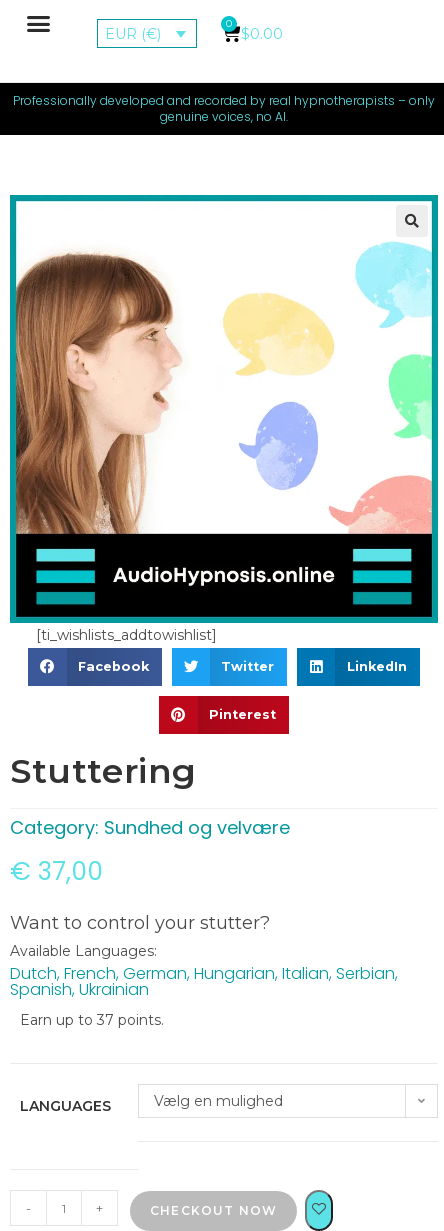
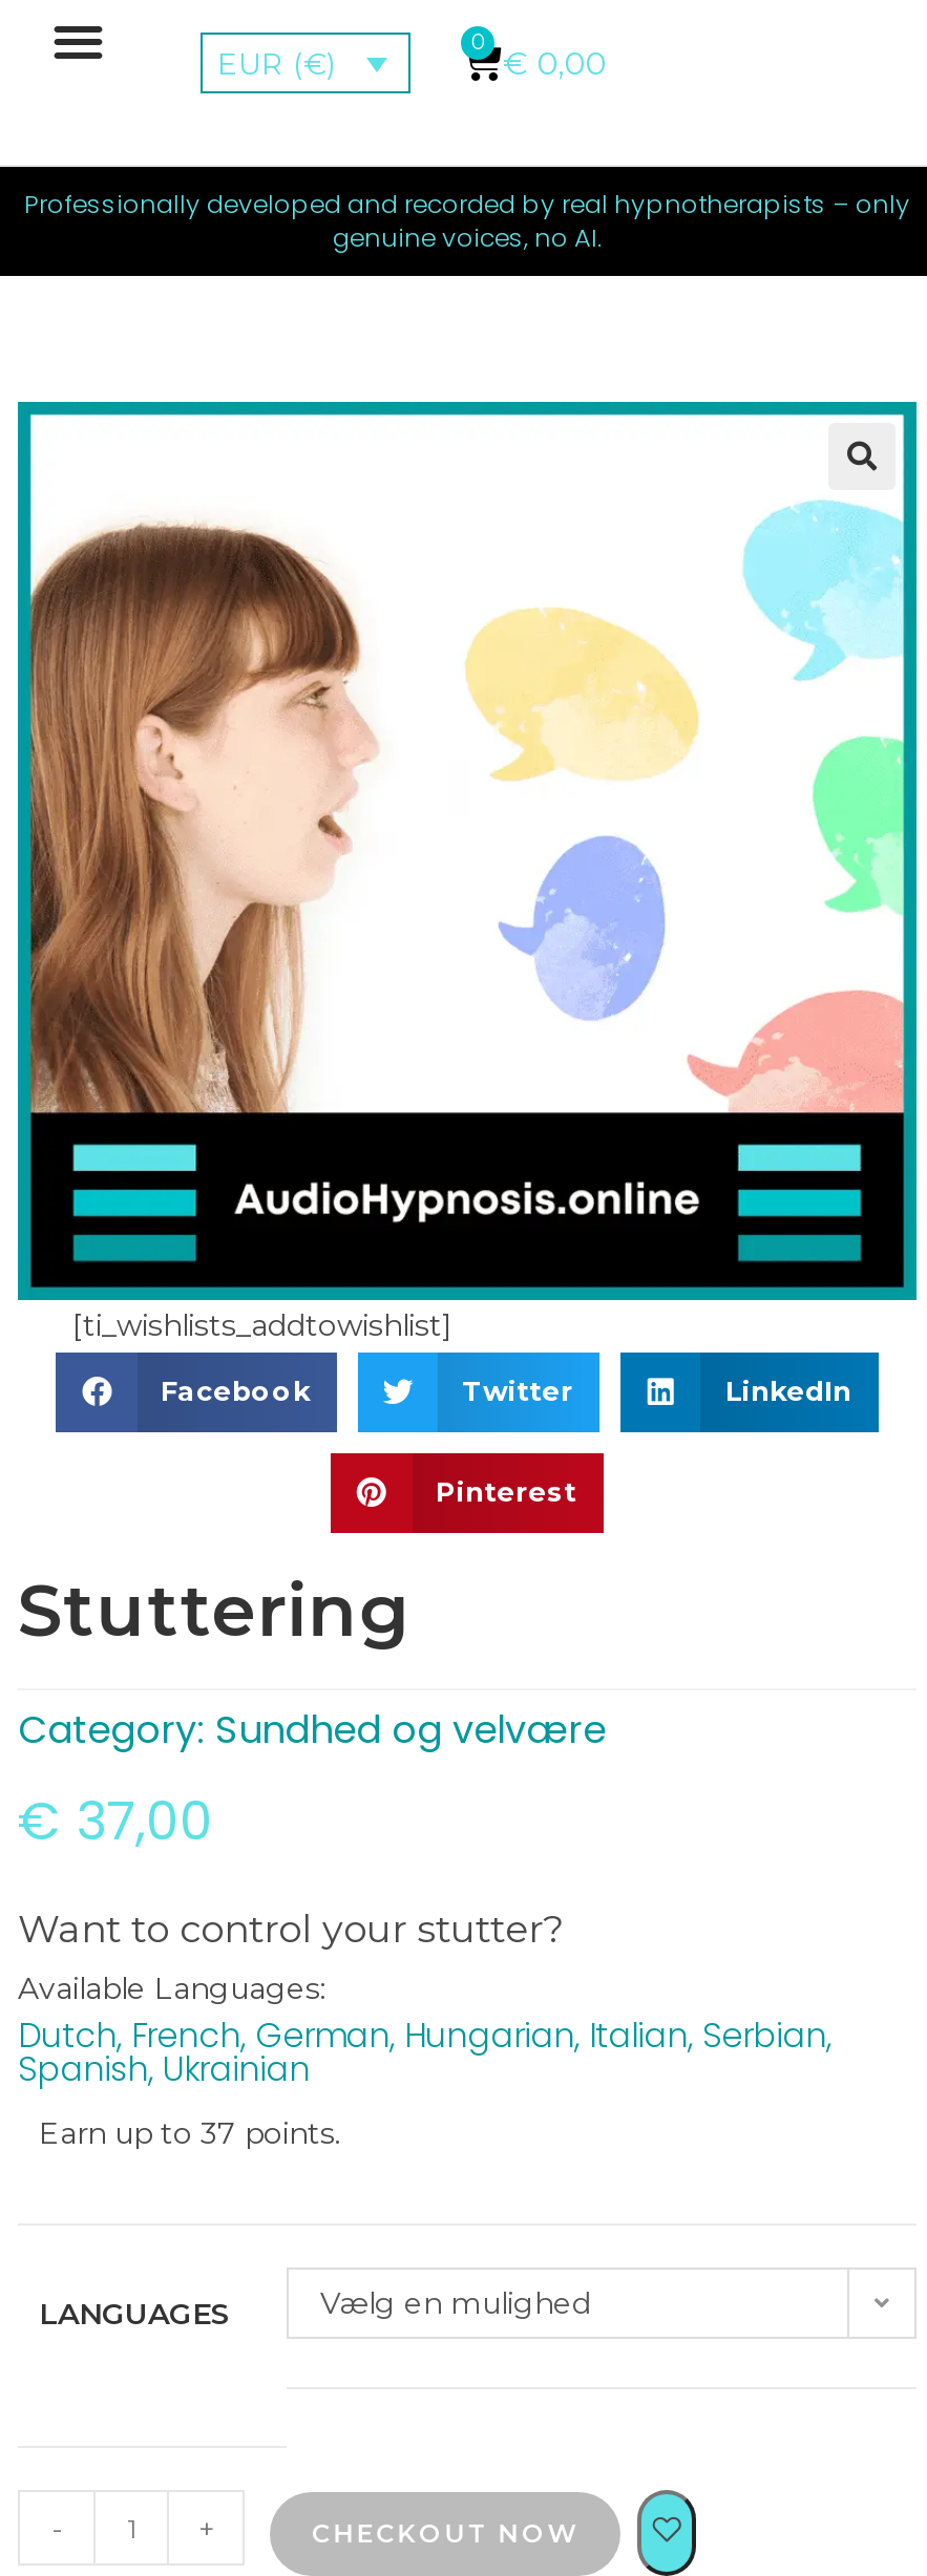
[226,17,283,43] 0 $0.00 -> [471,29,606,82] 0 €0,00

